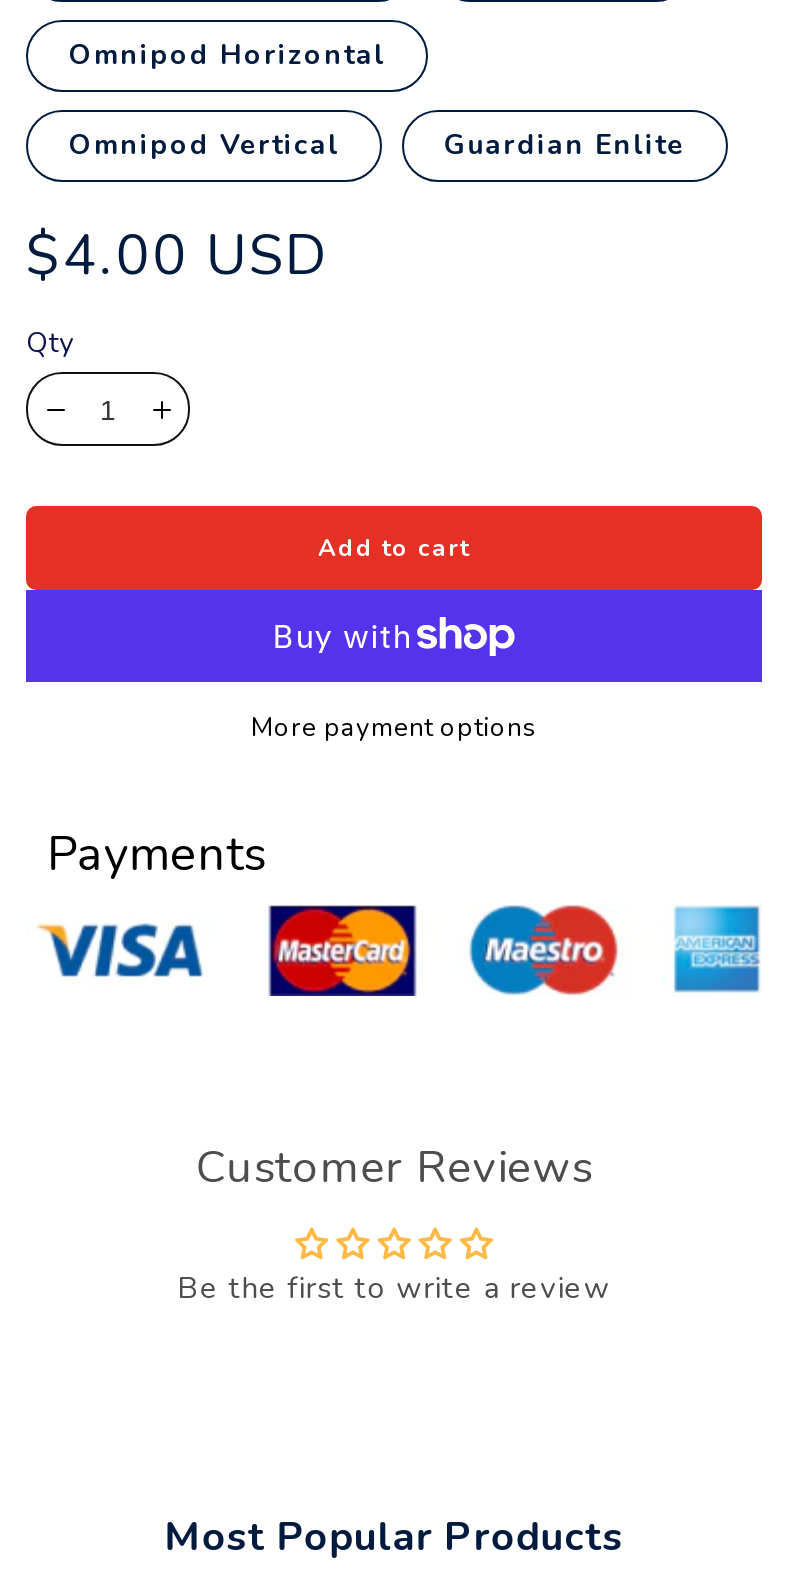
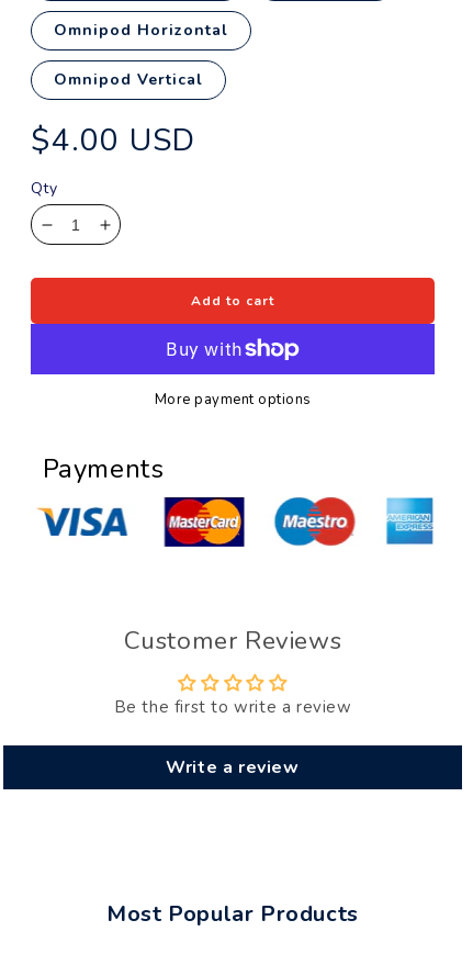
[443,127,685,165] Guardian Enlite -> none
none -> [166,755,299,780] Write a review

